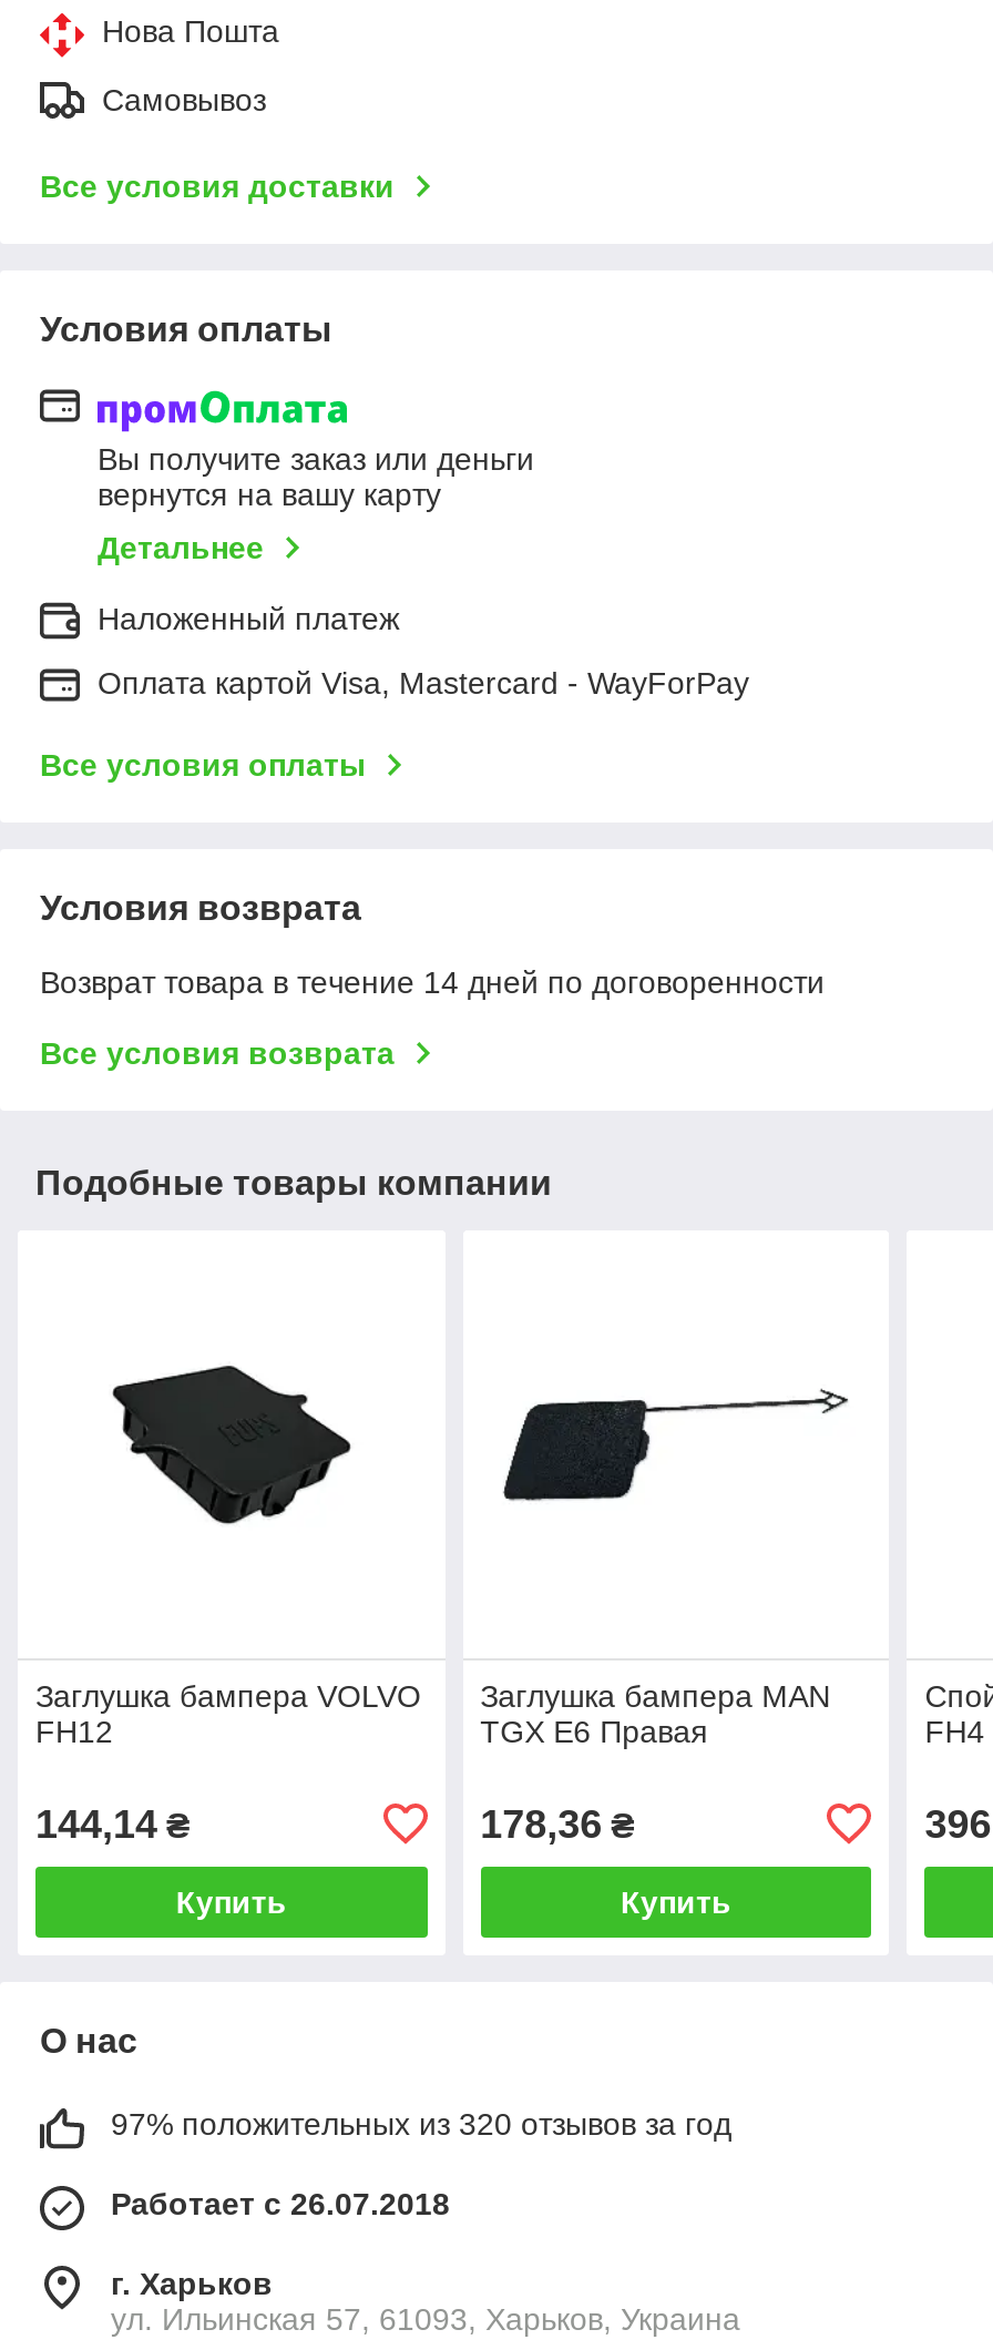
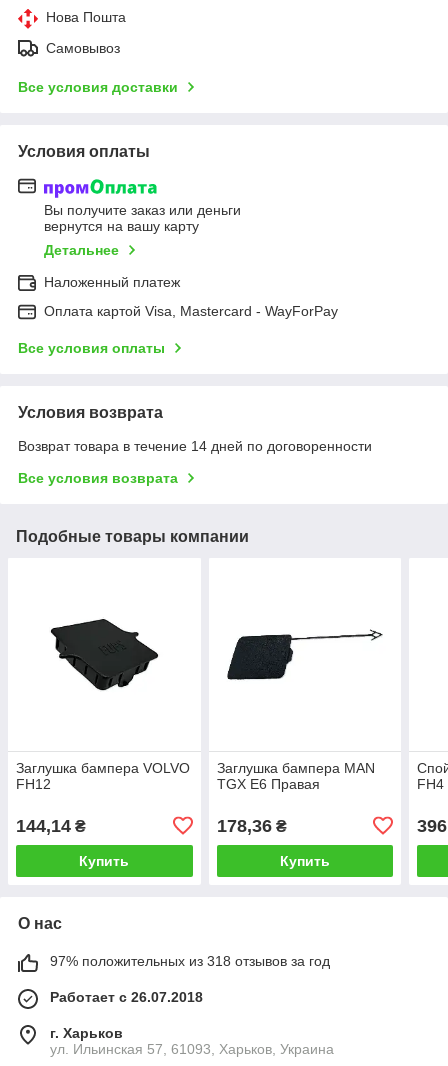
[111,2105,731,2140] 97% положительных из 320 отзывов за год -> [50,952,330,968] 97% положительных из 318 отзывов за год

